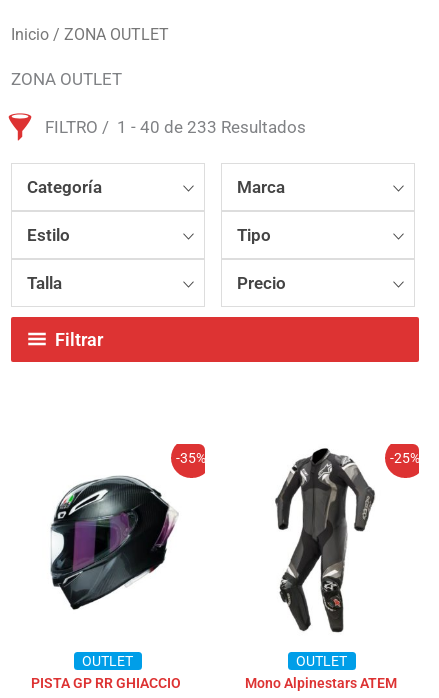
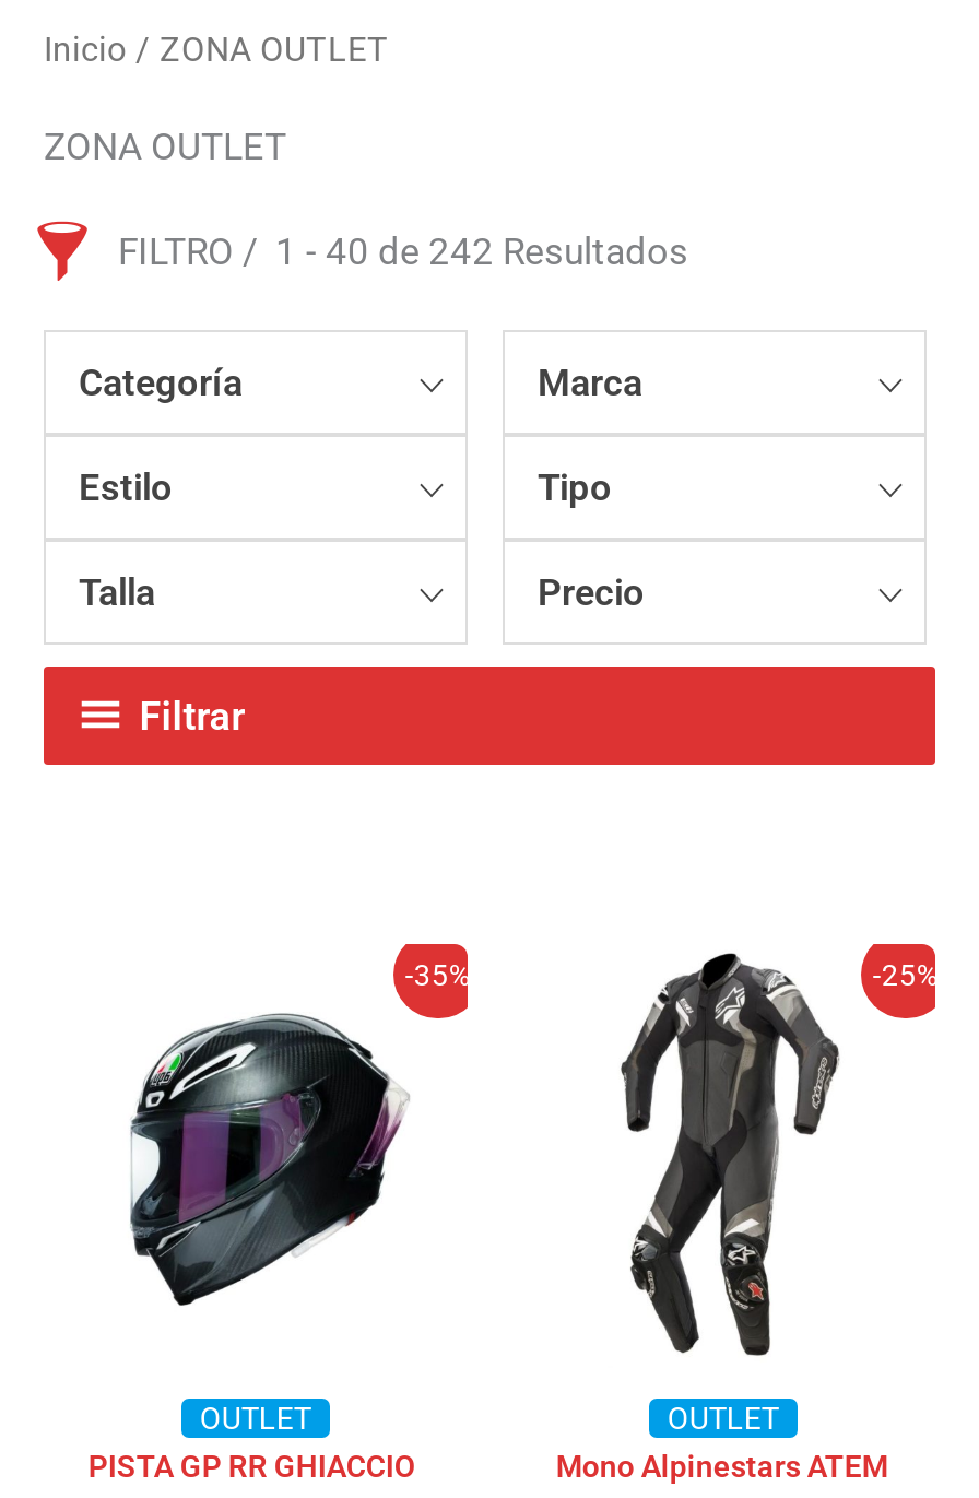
[113,117,306,137] 1 - 40 de 233 Resultados -> [267,230,688,273] 1 - 40 de 242 Resultados

